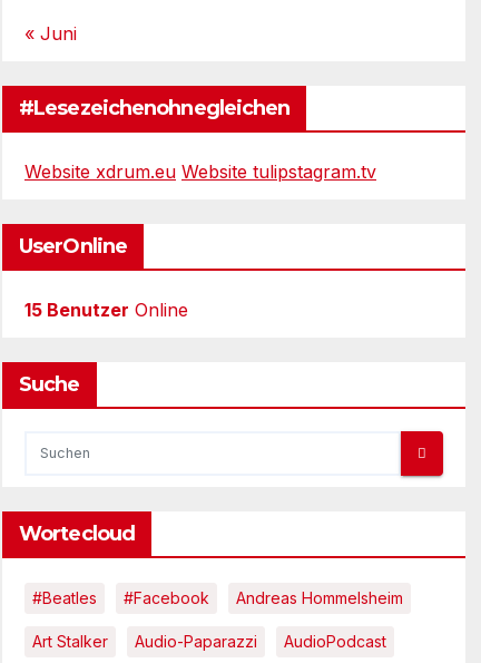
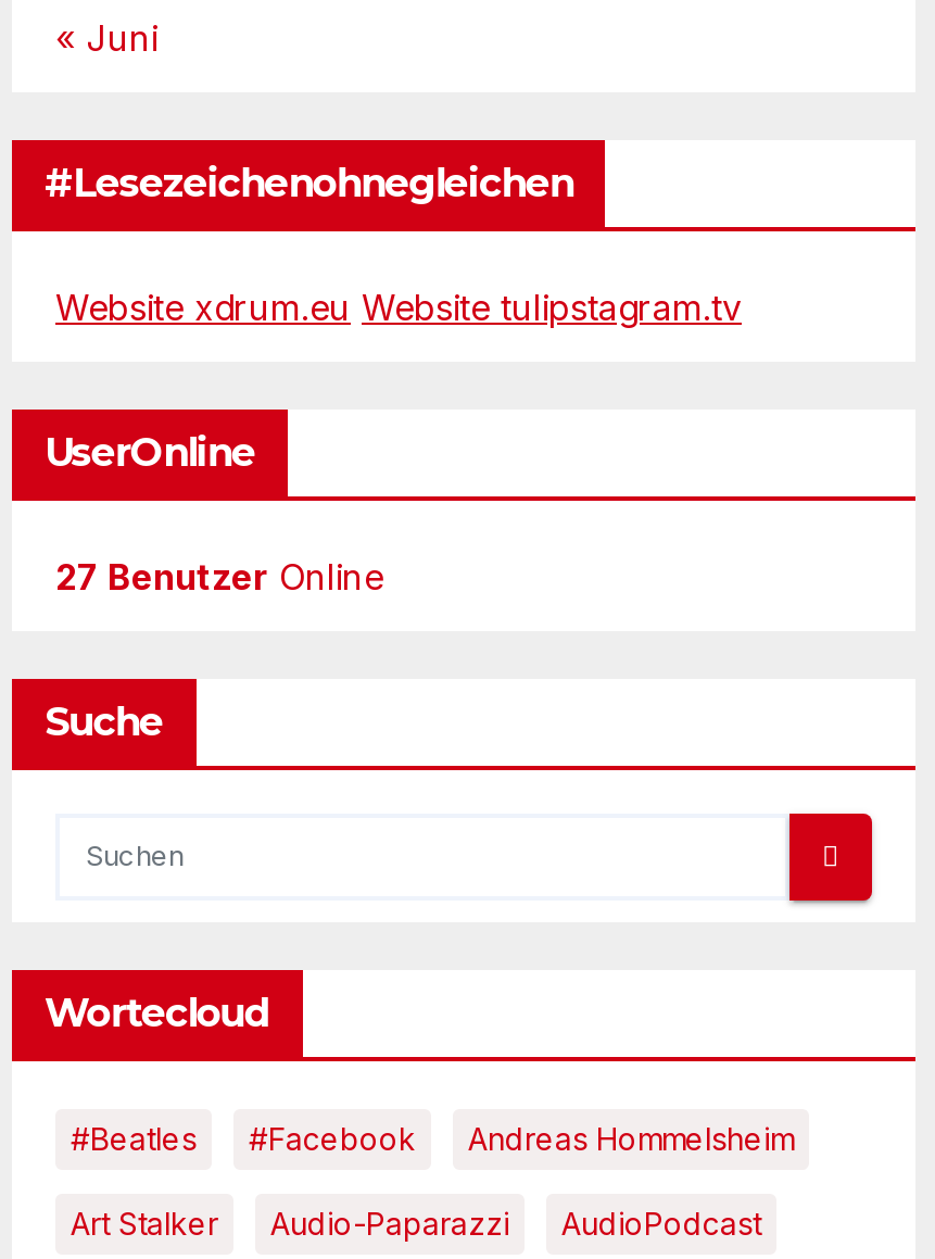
[24,298,188,321] 15 Benutzer Online -> [55,555,383,598] 27 Benutzer Online

